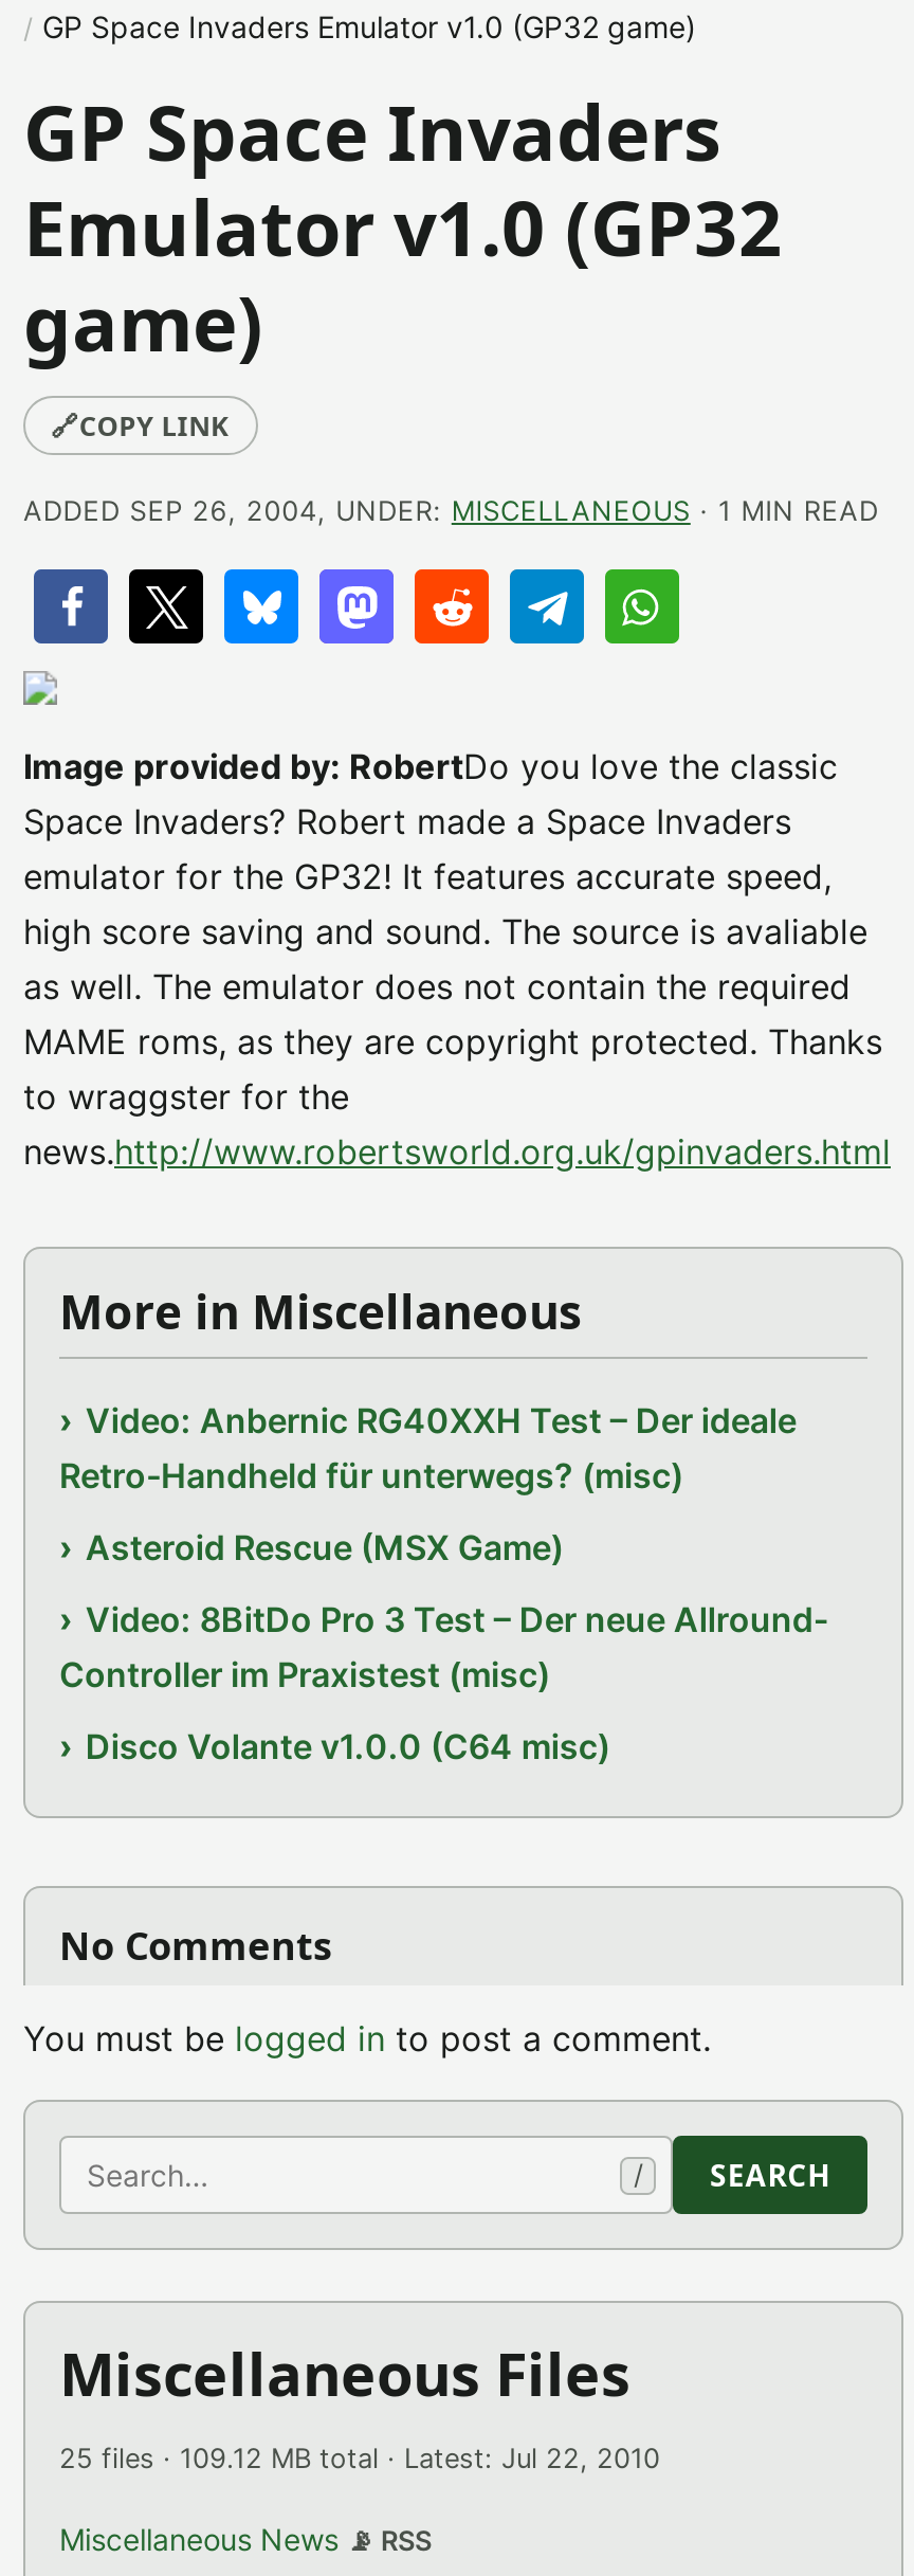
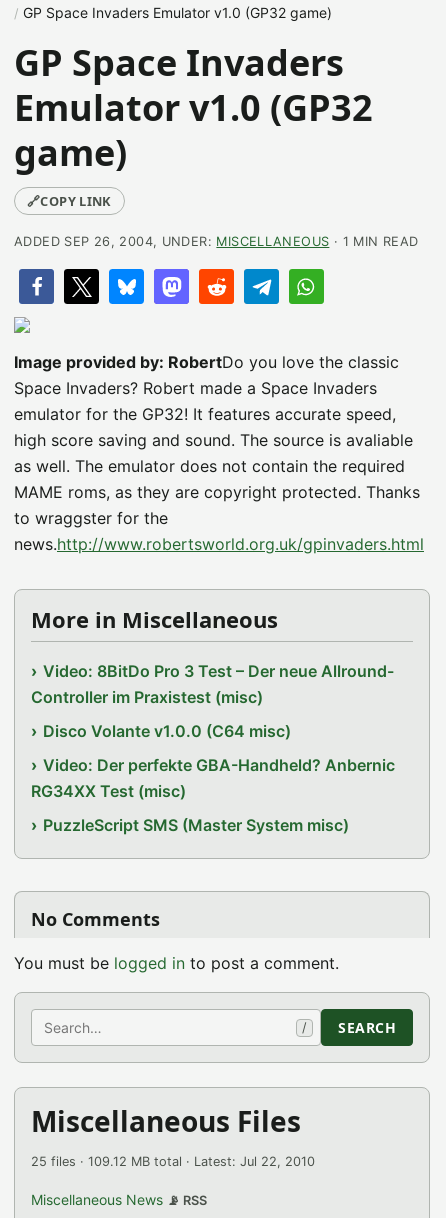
[59,1399,796,1568] Video: Anbernic RG40XXH Test – Der ideale | Retro-Handheld für unterwegs? (misc) | Asteroid Rescue (MSX Game) -> none
moved [59,1598,828,1767] -> [31,661,394,741]: Video: 8BitDo Pro 3 Test – Der neue Allround- | Controller im Praxistest (misc) | Disco Volante v1.0.0 (C64 misc)
none -> [31,755,395,835] Video: Der perfekte GBA-Handheld? Anbernic | RG34XX Test (misc) | PuzzleScript SMS (Master System misc)

